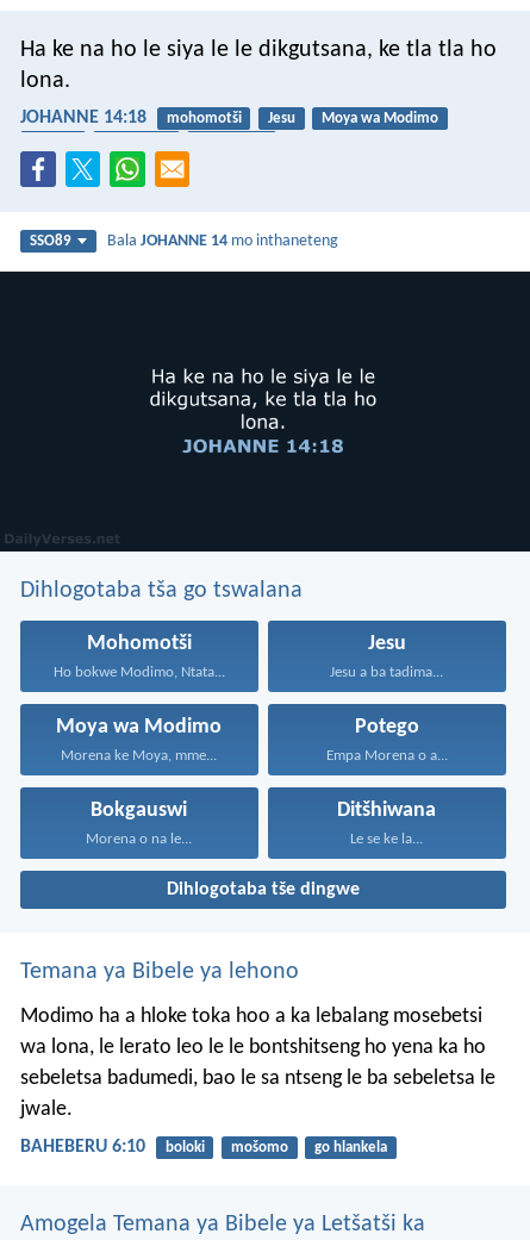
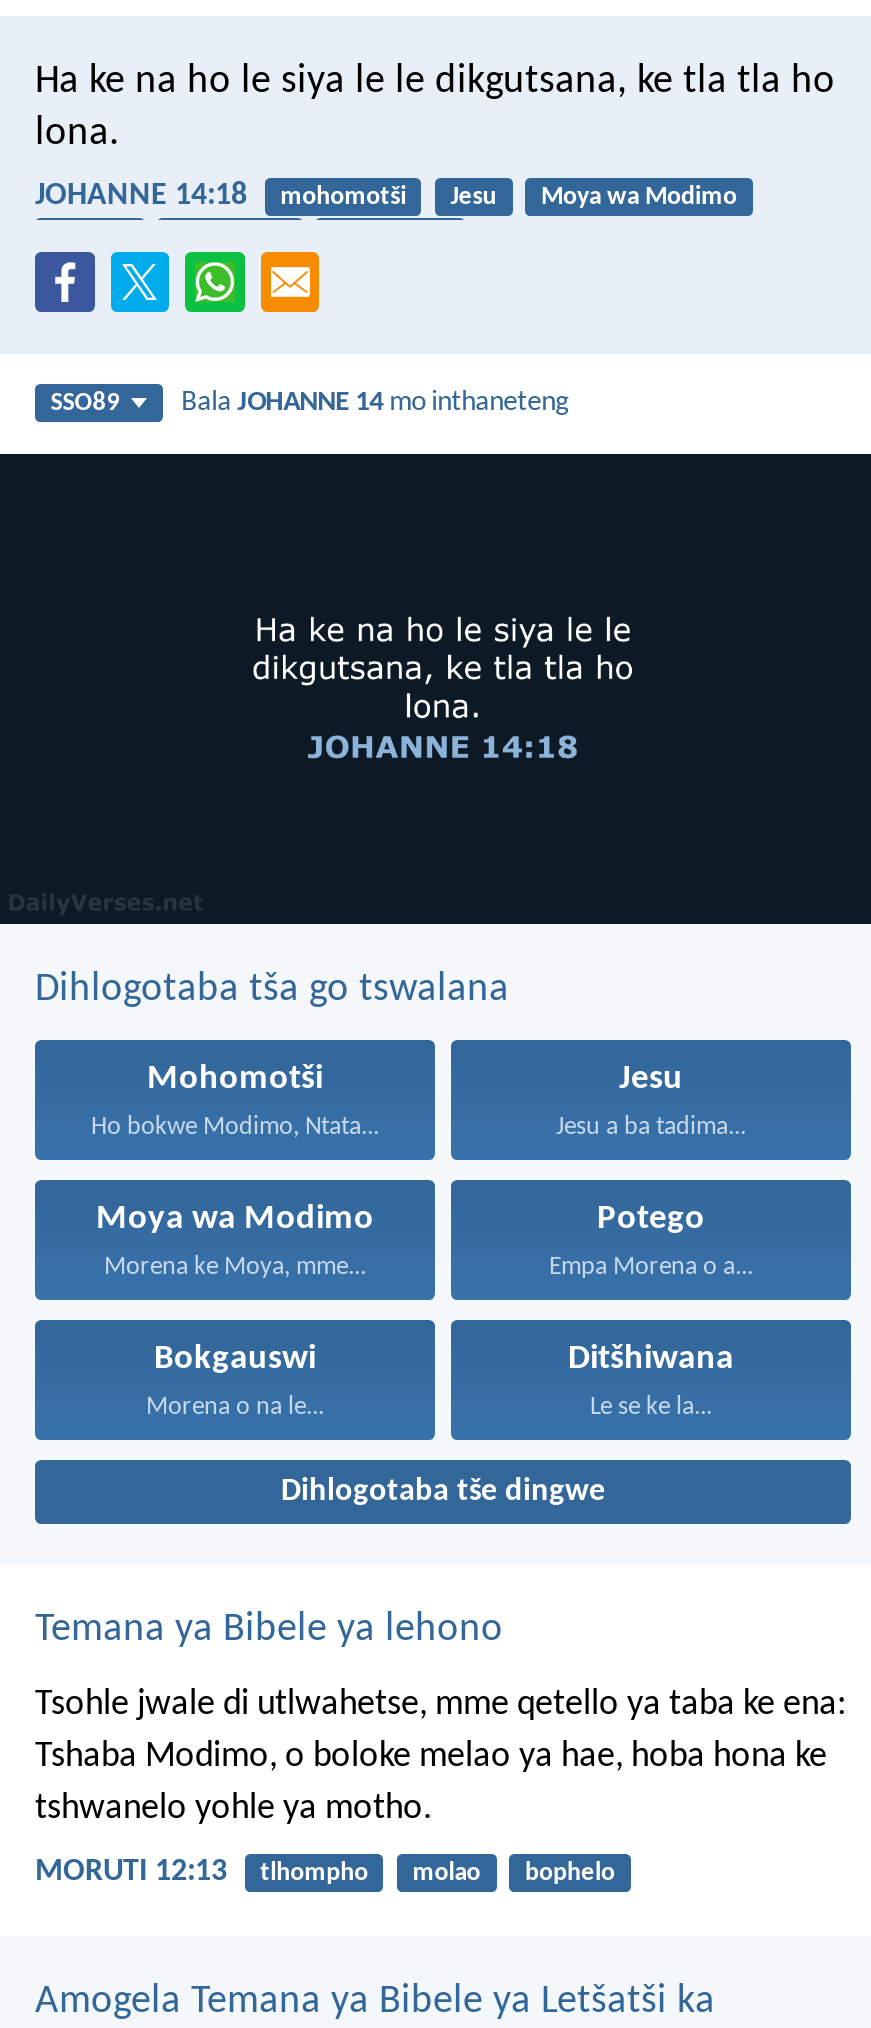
[20,1005,495,1121] Modimo ha a hloke toka hoo a ka lebalang mosebetsi | wa lona, le lerato leo le le bontshitseng ho yena ka ho | sebeletsa badumedi, bao le sa ntseng le ba sebeletsa le | jwale. -> [35,1686,847,1828] Tsohle jwale di utlwahetse, mme qetello ya taba ke ena: | Tshaba Modimo, o boloke melao ya hae, hoba hona ke | tshwanelo yohle ya motho.
[20,1137,387,1156] BAHEBERU 6:10 | boloki | mošomo | go hlankela -> [35,1856,615,1888] MORUTI 12:13 | tlhompho | molao | bophelo

